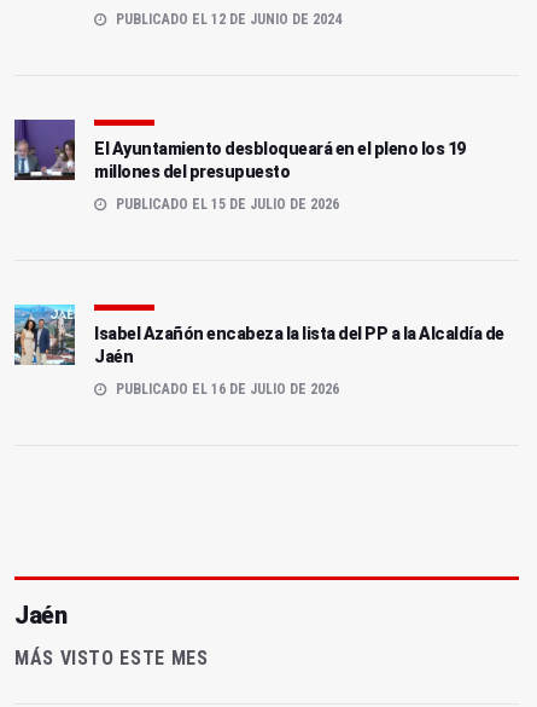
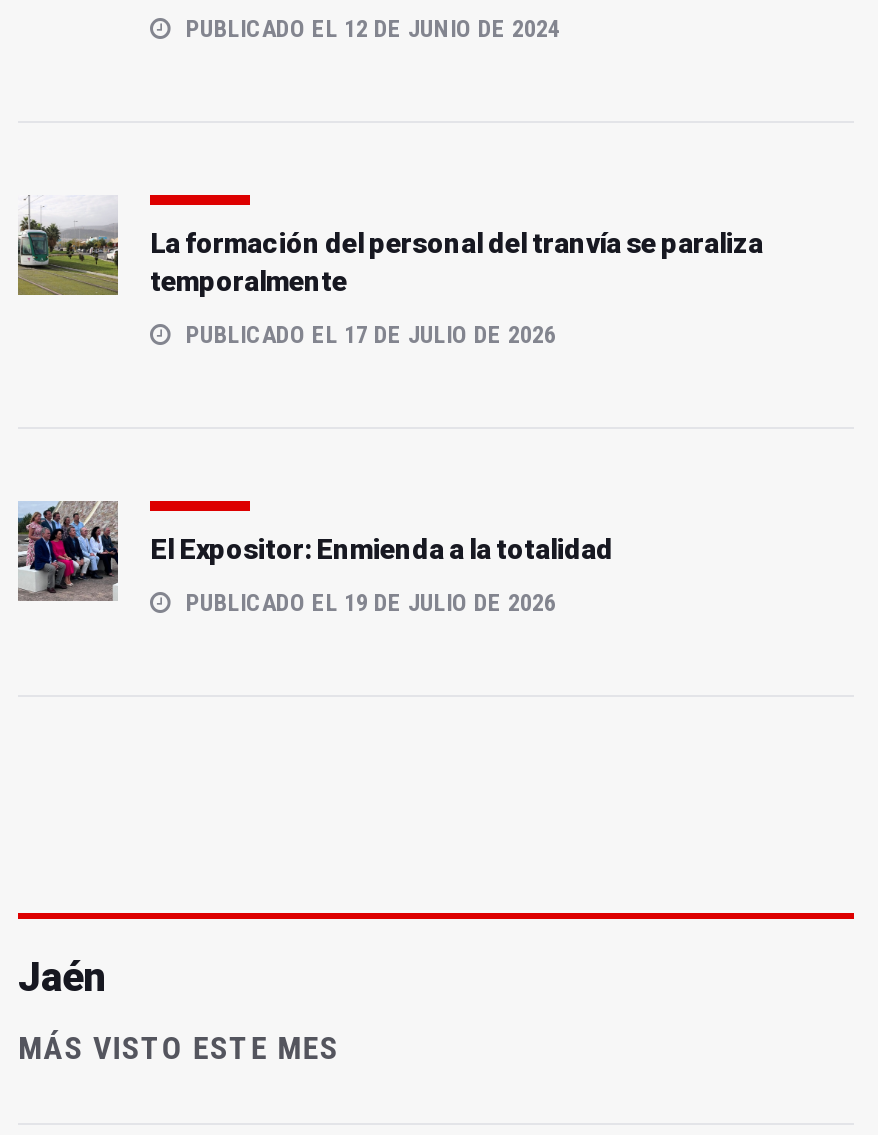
[13,118,465,182] [image] | El Ayuntamiento desbloqueará en el pleno los 19 | millones del presupuesto -> [16,195,763,297] [image] | La formación del personal del tranvía se paraliza | temporalmente
[112,196,339,213] PUBLICADO EL 15 DE JULIO DE 2026 -> [180,321,556,349] PUBLICADO EL 17 DE JULIO DE 2026
[13,303,504,366] [image] | Isabel Azañón encabeza la lista del PP a la Alcaldía de | Jaén -> [18,499,613,603] [image] | El Expositor: Enmienda a la totalidad
[112,381,339,398] PUBLICADO EL 16 DE JULIO DE 2026 -> [180,589,556,617] PUBLICADO EL 19 DE JULIO DE 2026

